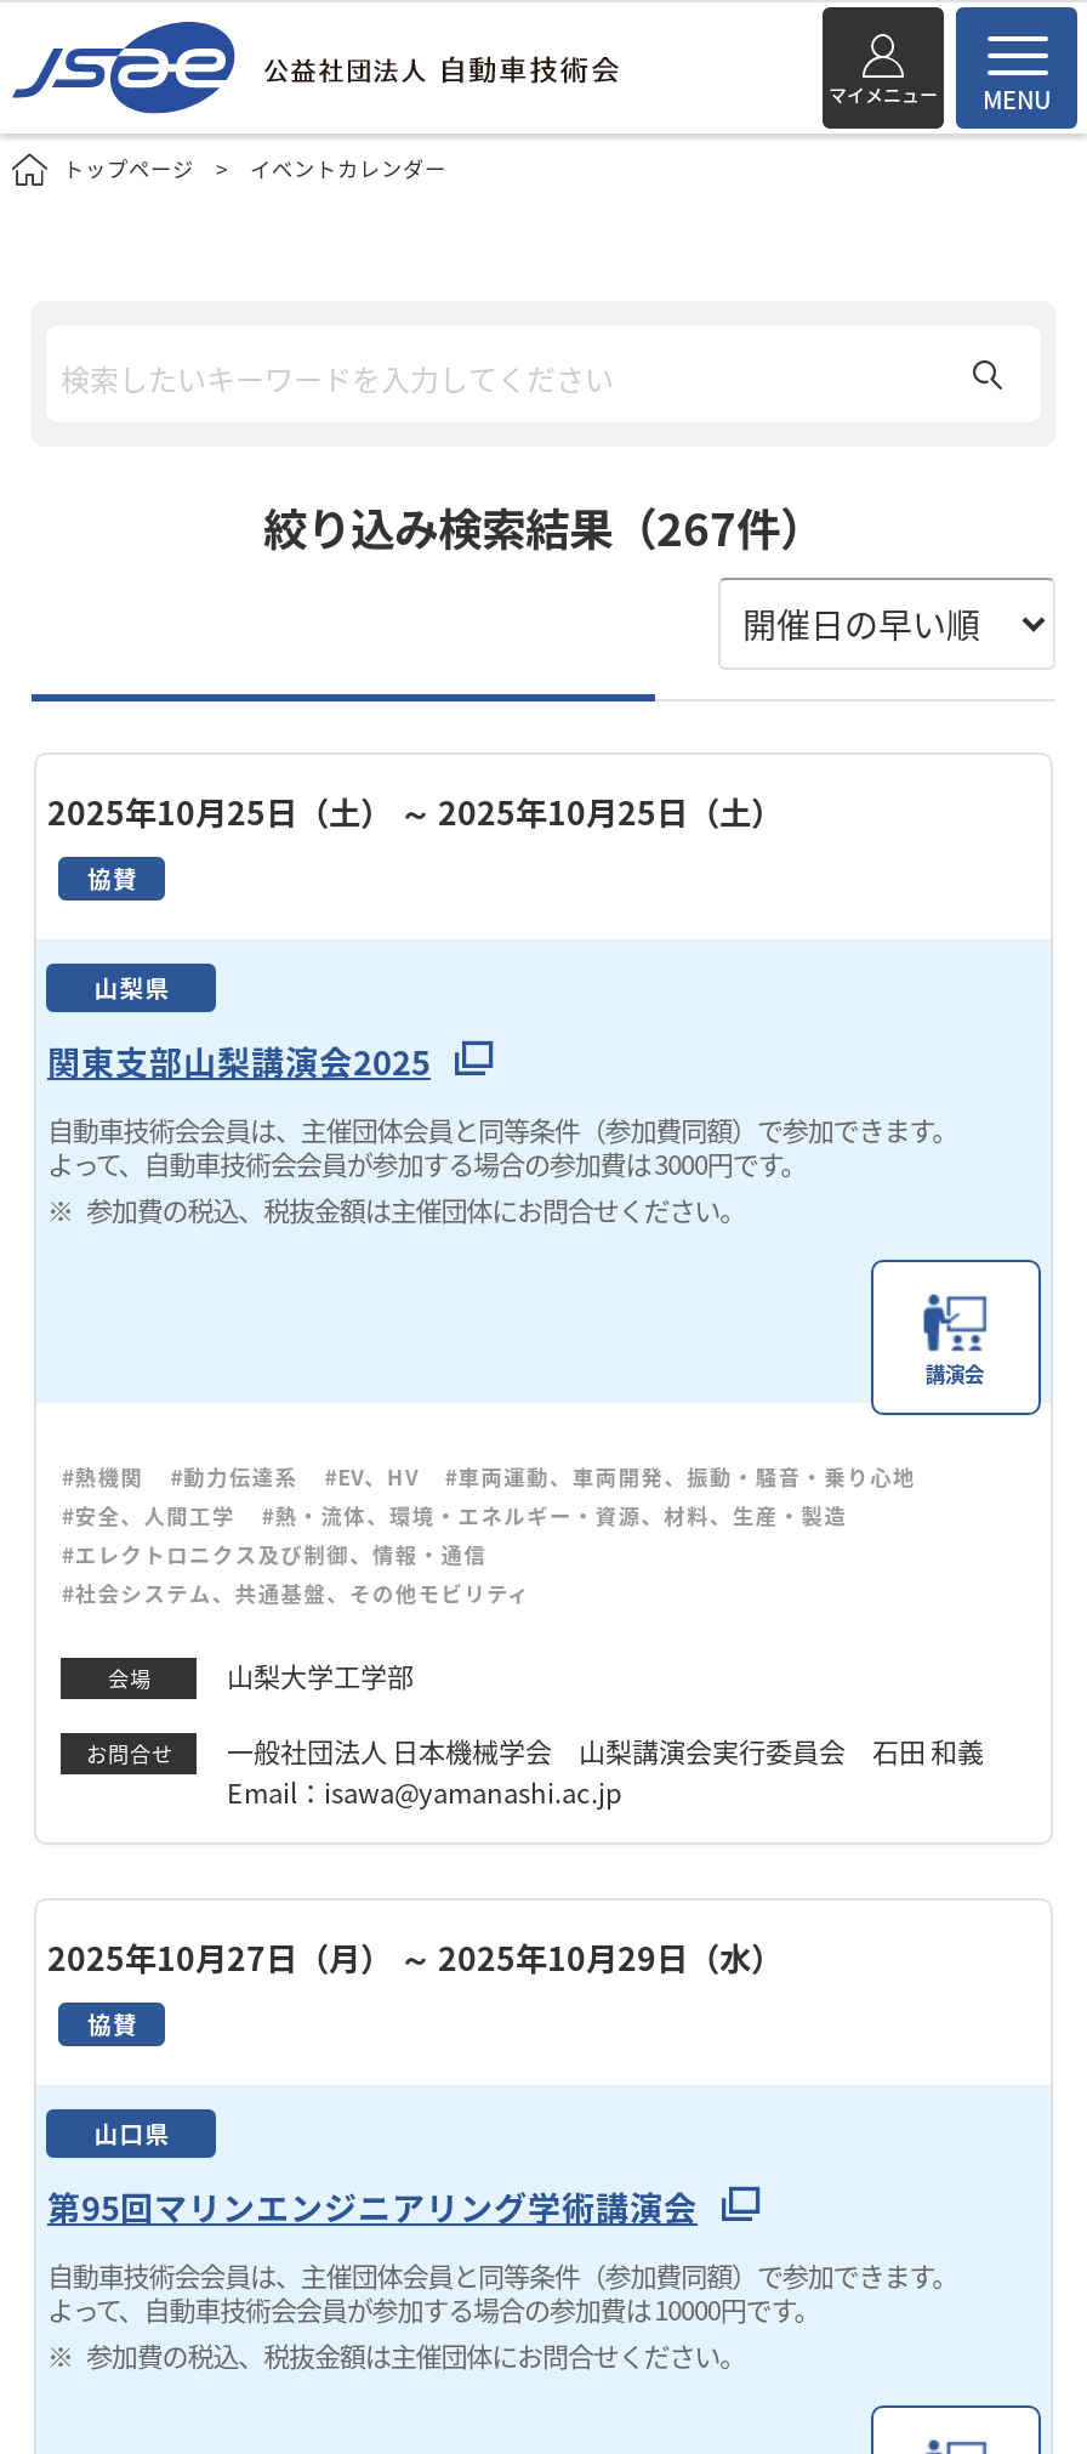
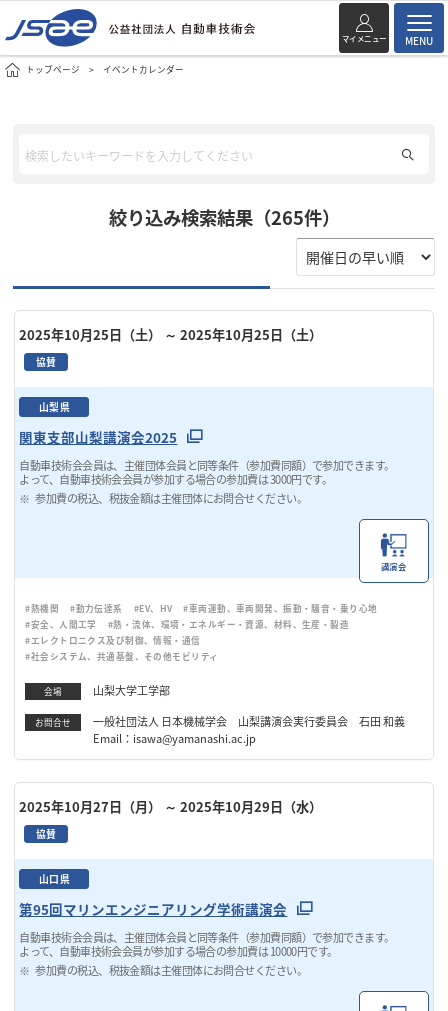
[263,495,824,558] 絞り込み検索結果（267件） -> [108,204,339,230] 絞り込み検索結果（265件）

